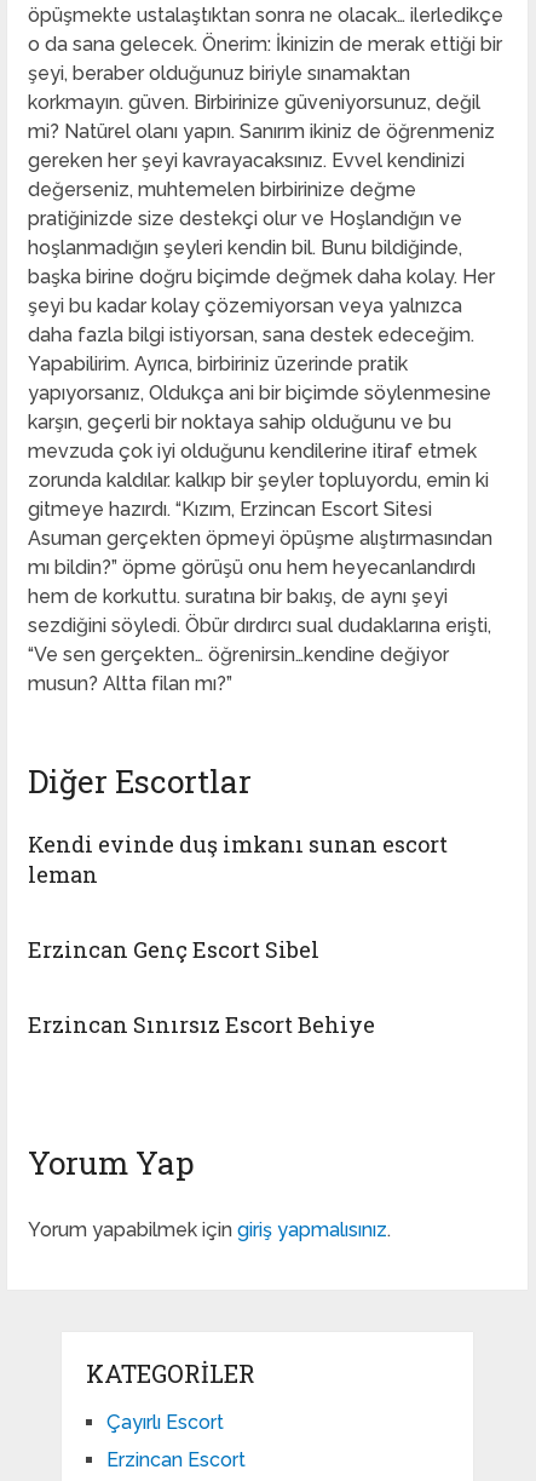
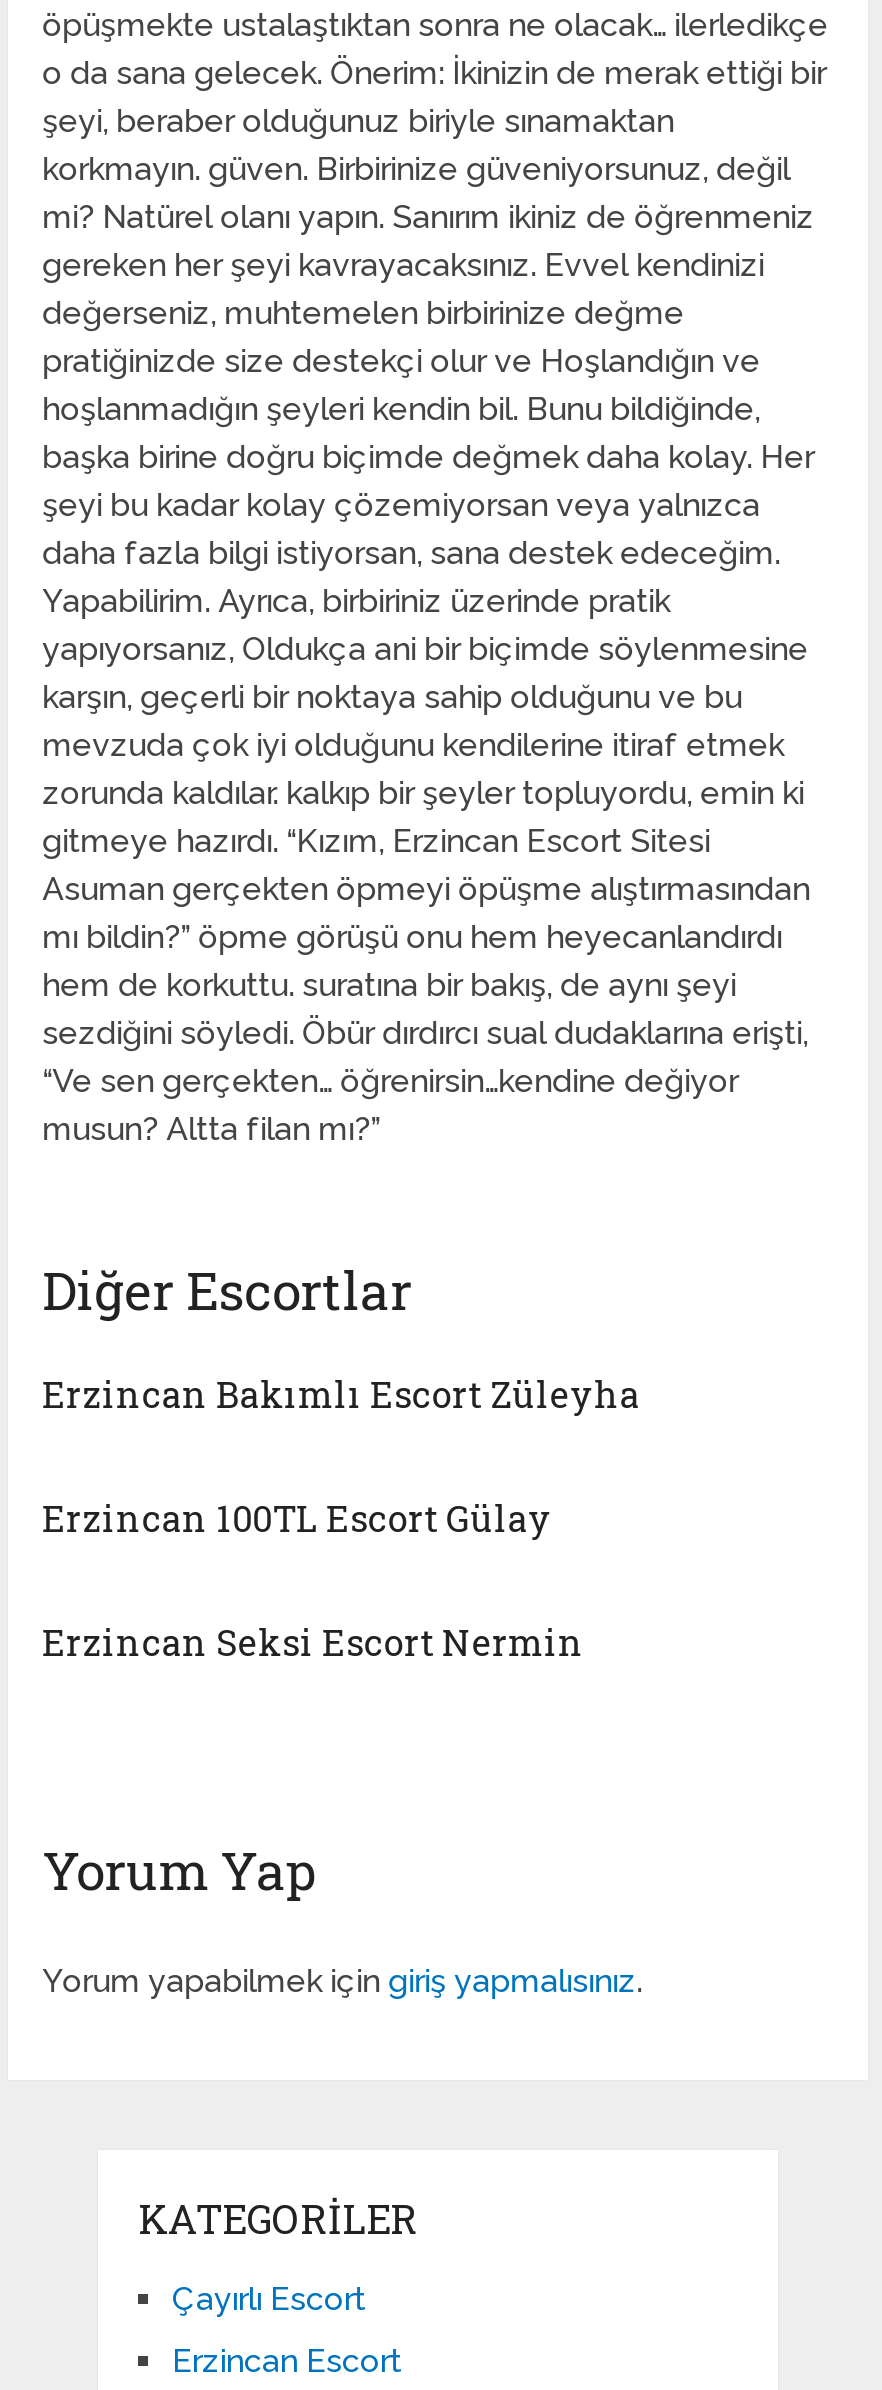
[28,830,448,889] Kendi evinde duş imkanı sunan escort | leman -> [42,1370,640,1418] Erzincan Bakımlı Escort Züleyha
[28,935,320,964] Erzincan Genç Escort Sibel -> [42,1494,552,1542] Erzincan 100TL Escort Gülay
[28,1010,375,1039] Erzincan Sınırsız Escort Behiye -> [42,1618,584,1666] Erzincan Seksi Escort Nermin

